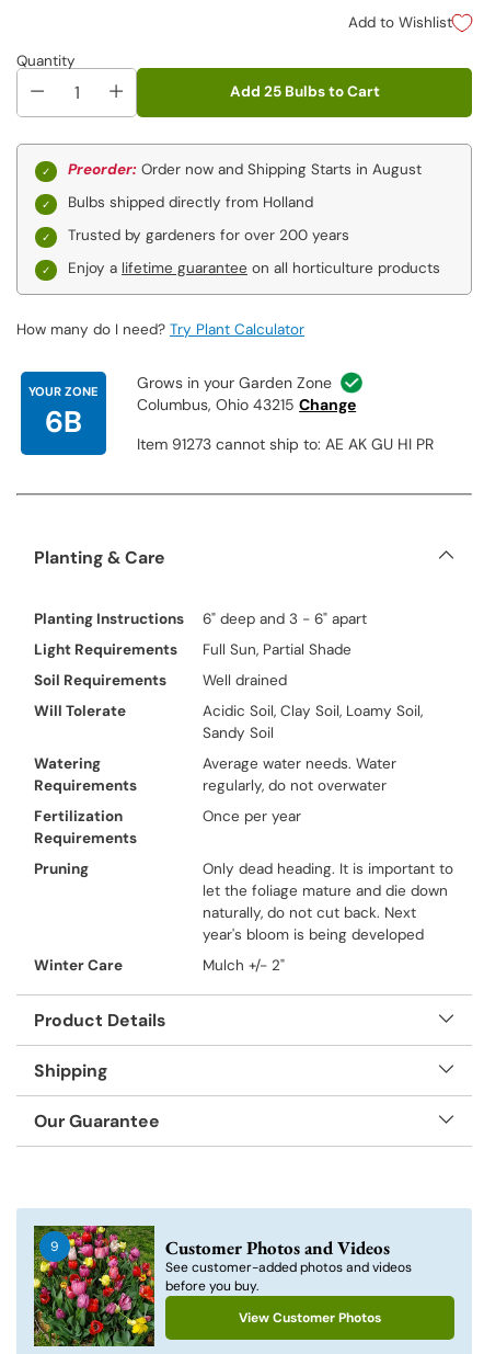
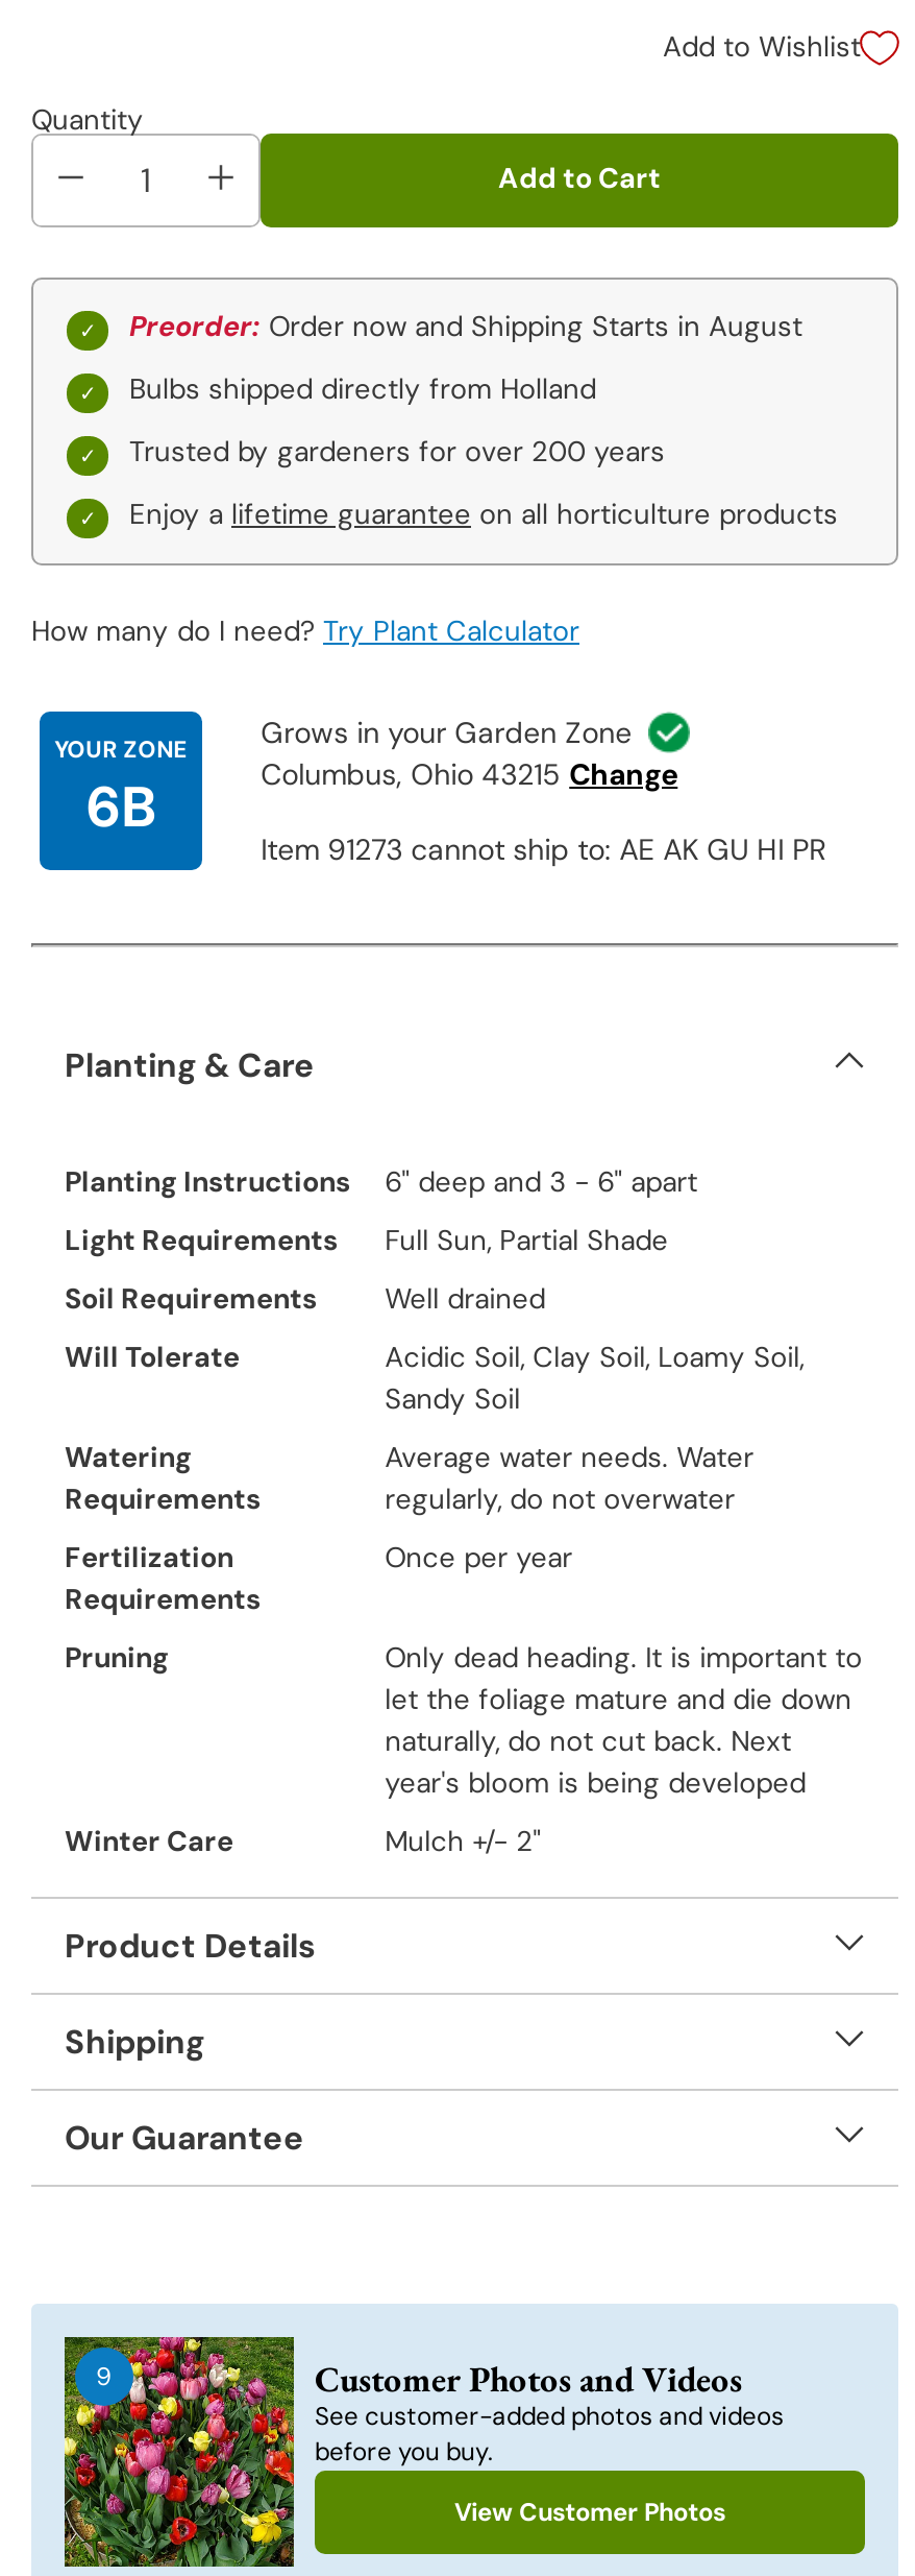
[229,83,379,101] Add 25 Bulbs to Cart -> [498,161,661,197] Add to Cart

